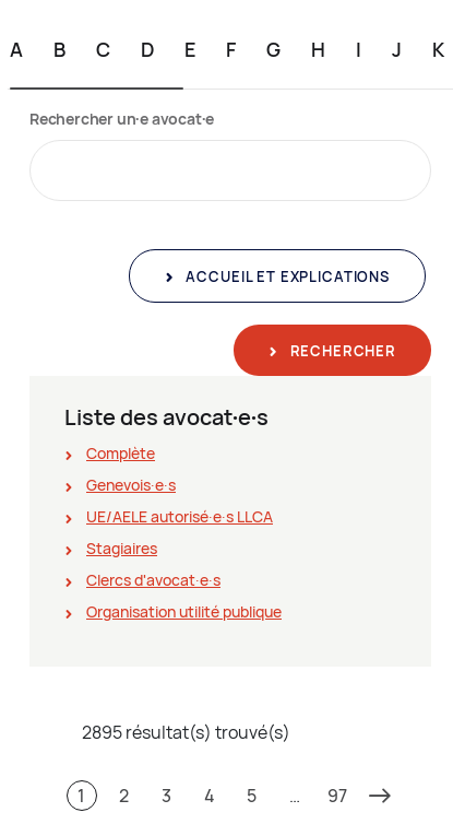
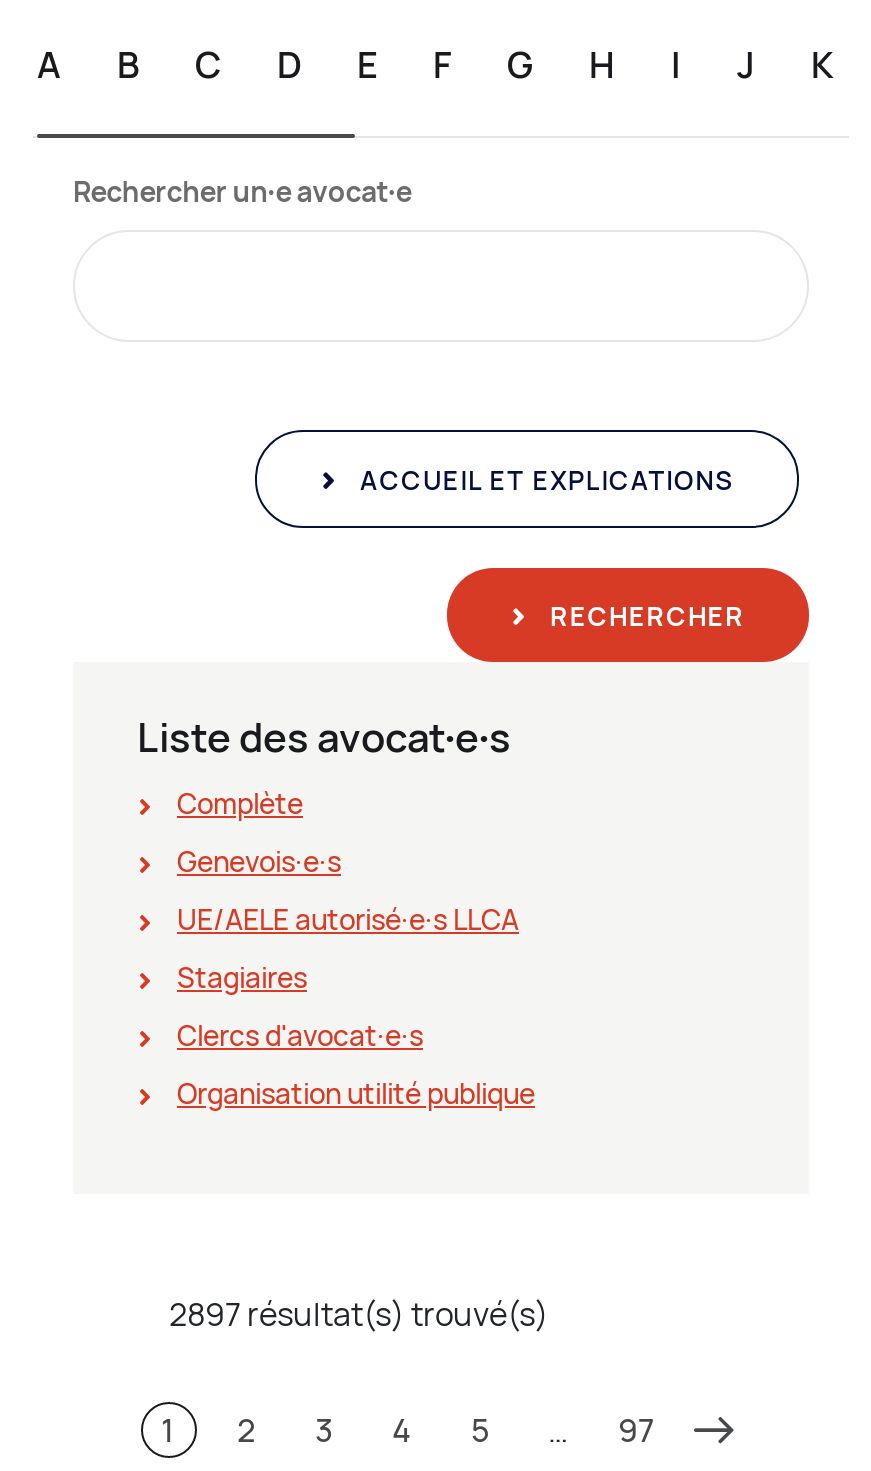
[82,720,290,744] 2895 résultat(s) trouvé(s) -> [169,1292,549,1336] 2897 résultat(s) trouvé(s)

